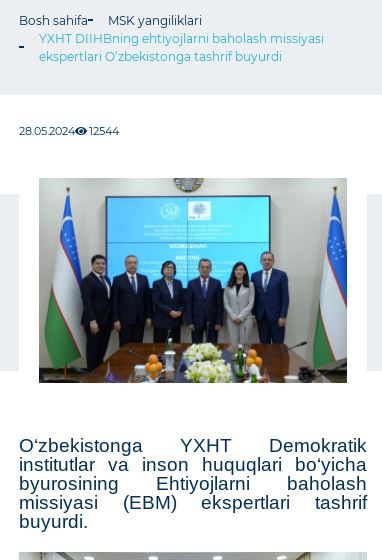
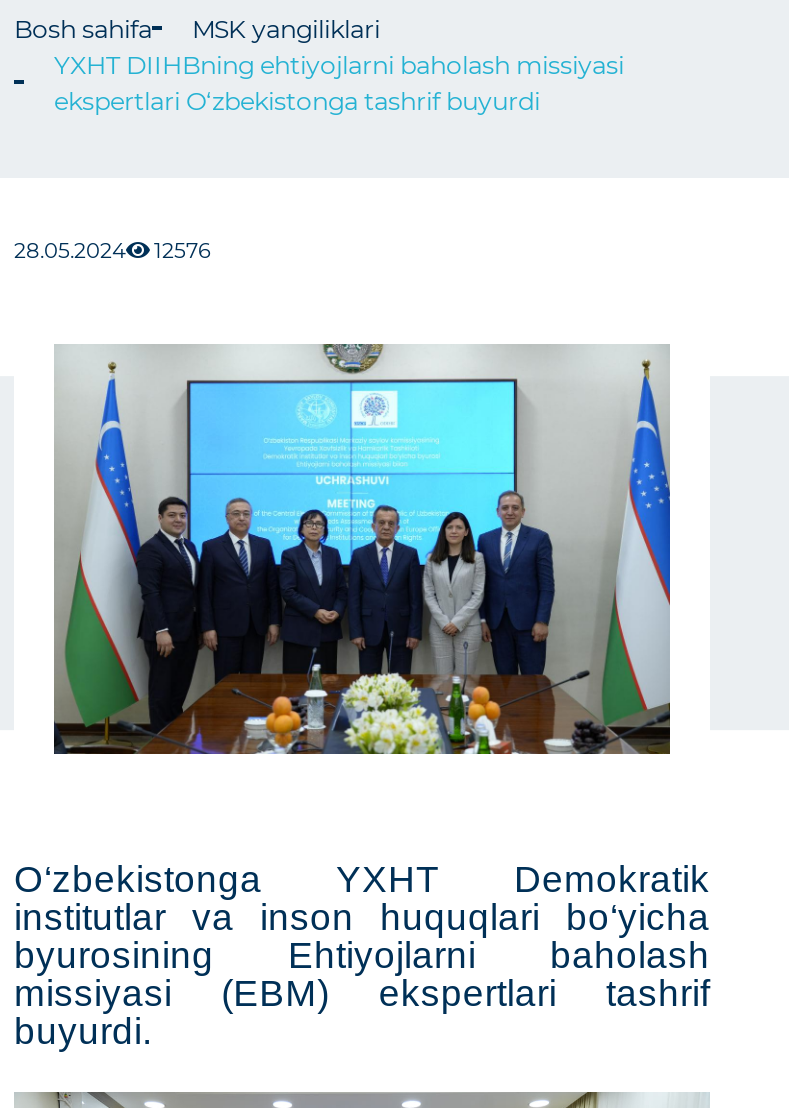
[19,125,119,138] 28.05.2024 12544 -> [14,238,212,264] 28.05.2024 12576

